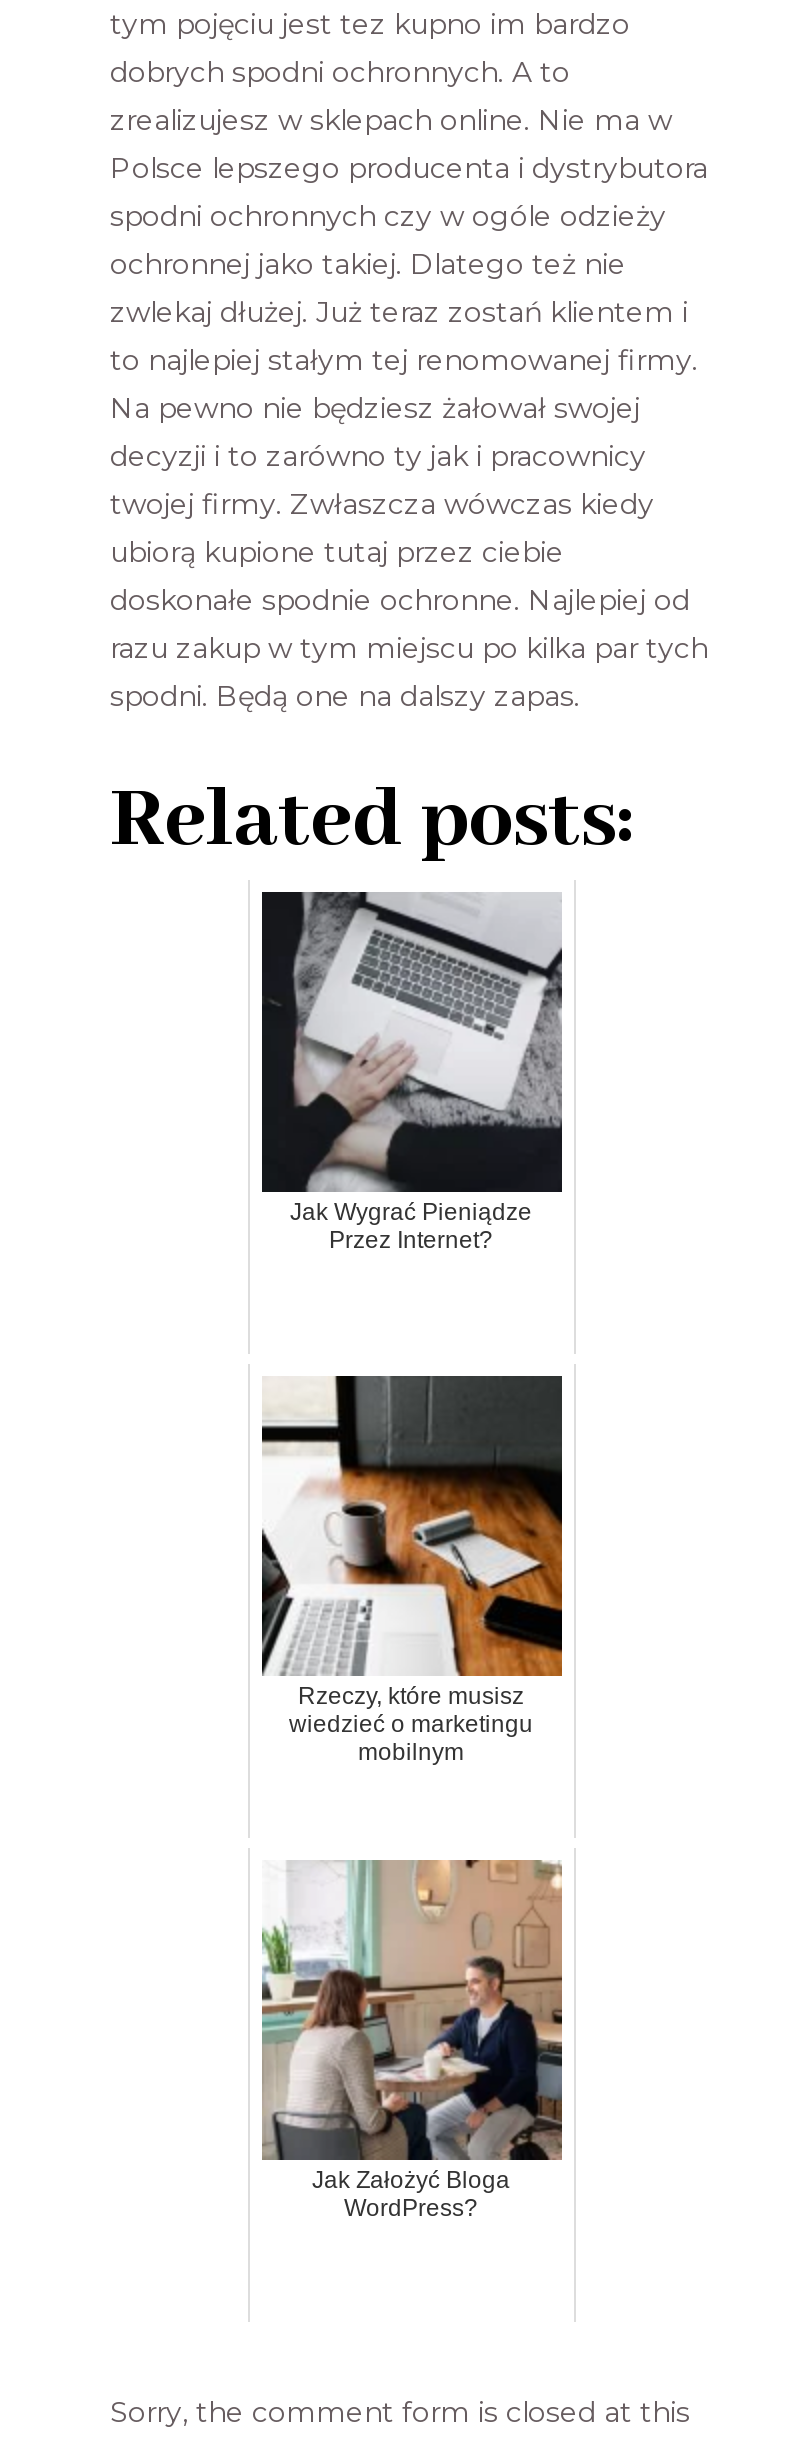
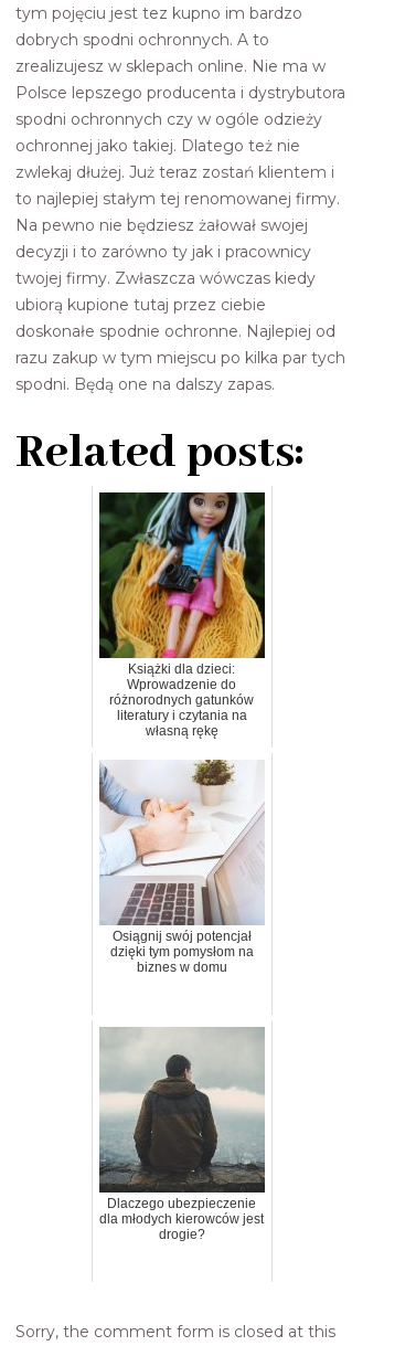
[262,892,564,1254] [image] | Jak Wygrać Pieniądze | Przez Internet? -> [99,491,266,739] [image] | Książki dla dzieci: | Wprowadzenie do | różnorodnych gatunków | literatury i czytania na | własną rękę
[260,1374,564,1766] [image] | Rzeczy, które musisz | wiedzieć o marketingu | mobilnym -> [99,759,265,975] [image] | Osiągnij swój potencjał | dzięki tym pomysłom na | biznes w domu
[260,1860,564,2222] [image] | Jak Założyć Bloga | WordPress? -> [99,1027,265,1242] [image] | Dlaczego ubezpieczenie | dla młodych kierowców jest | drogie?

